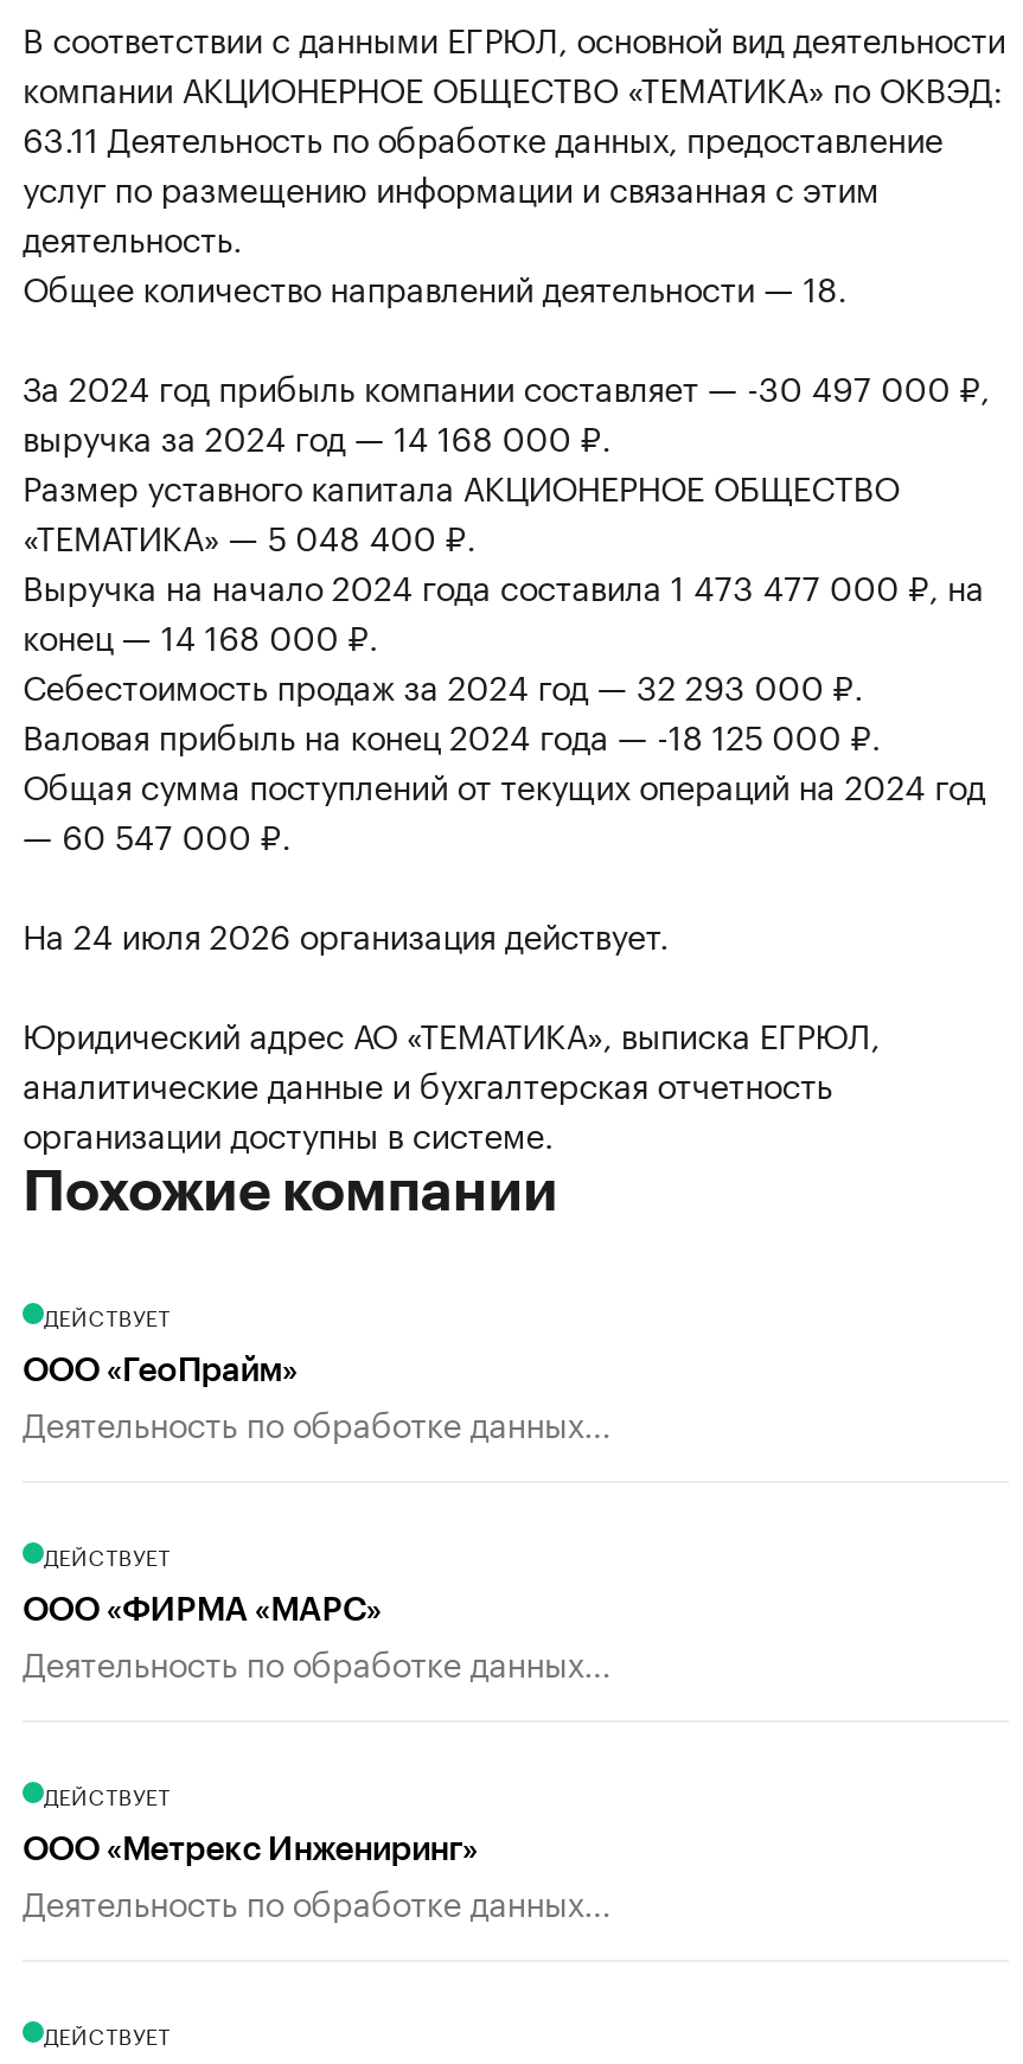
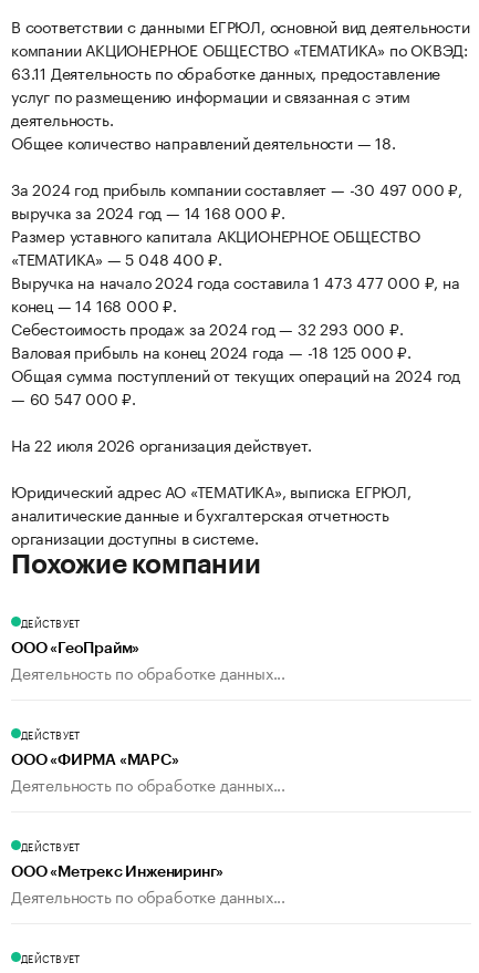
[23,908,668,960] На 24 июля 2026 организация действует. -> [11,432,311,457] На 22 июля 2026 организация действует.

